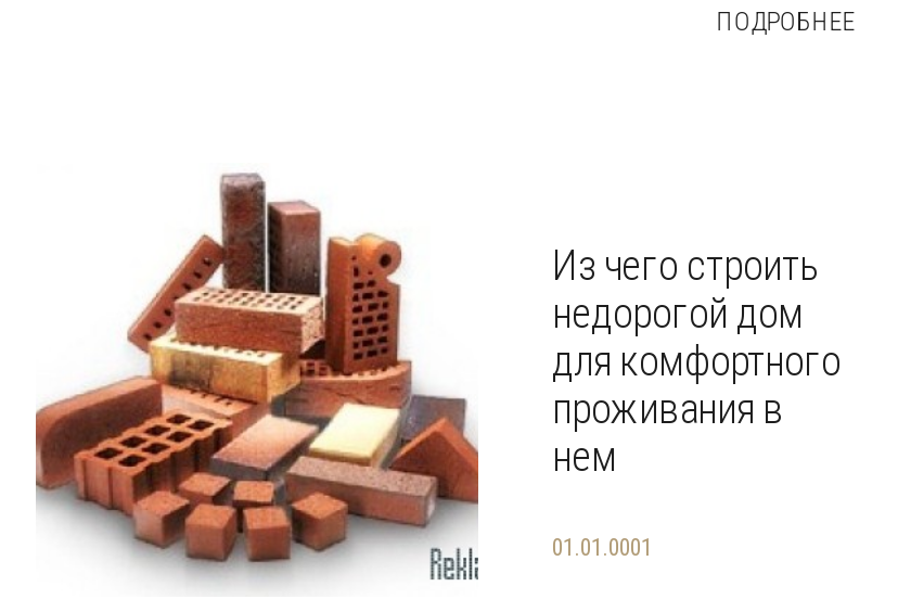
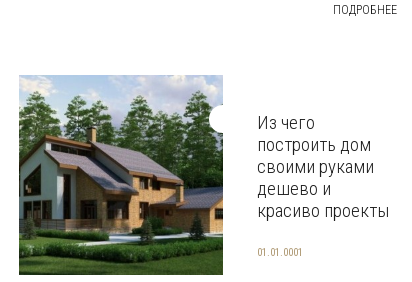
[34,165,841,597] [image] | Из чего строить | недорогой дом | для комфортного | проживания в | нем -> [18,75,389,276] [image] | Из чего | построить дом | своими руками | дешево и | красиво проекты

